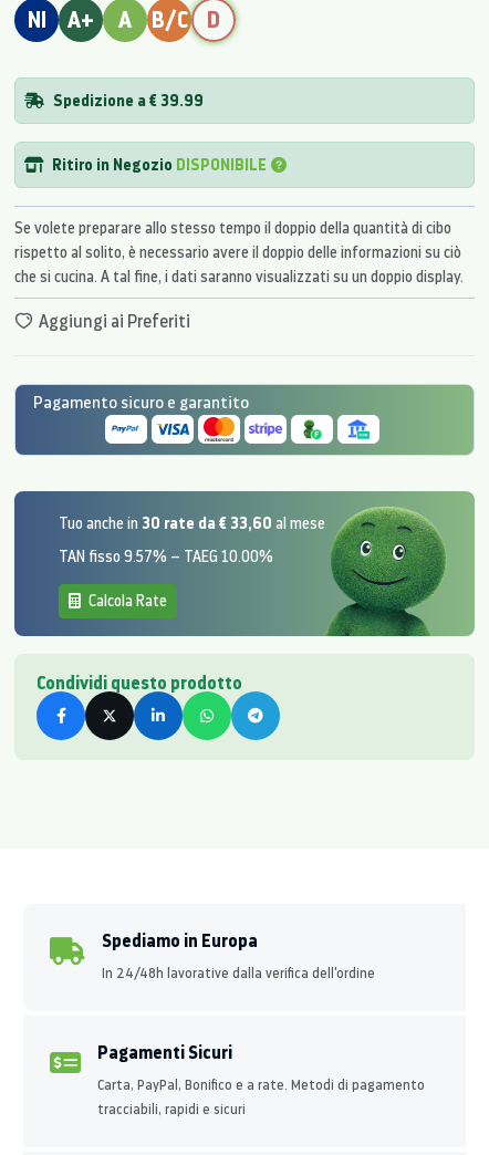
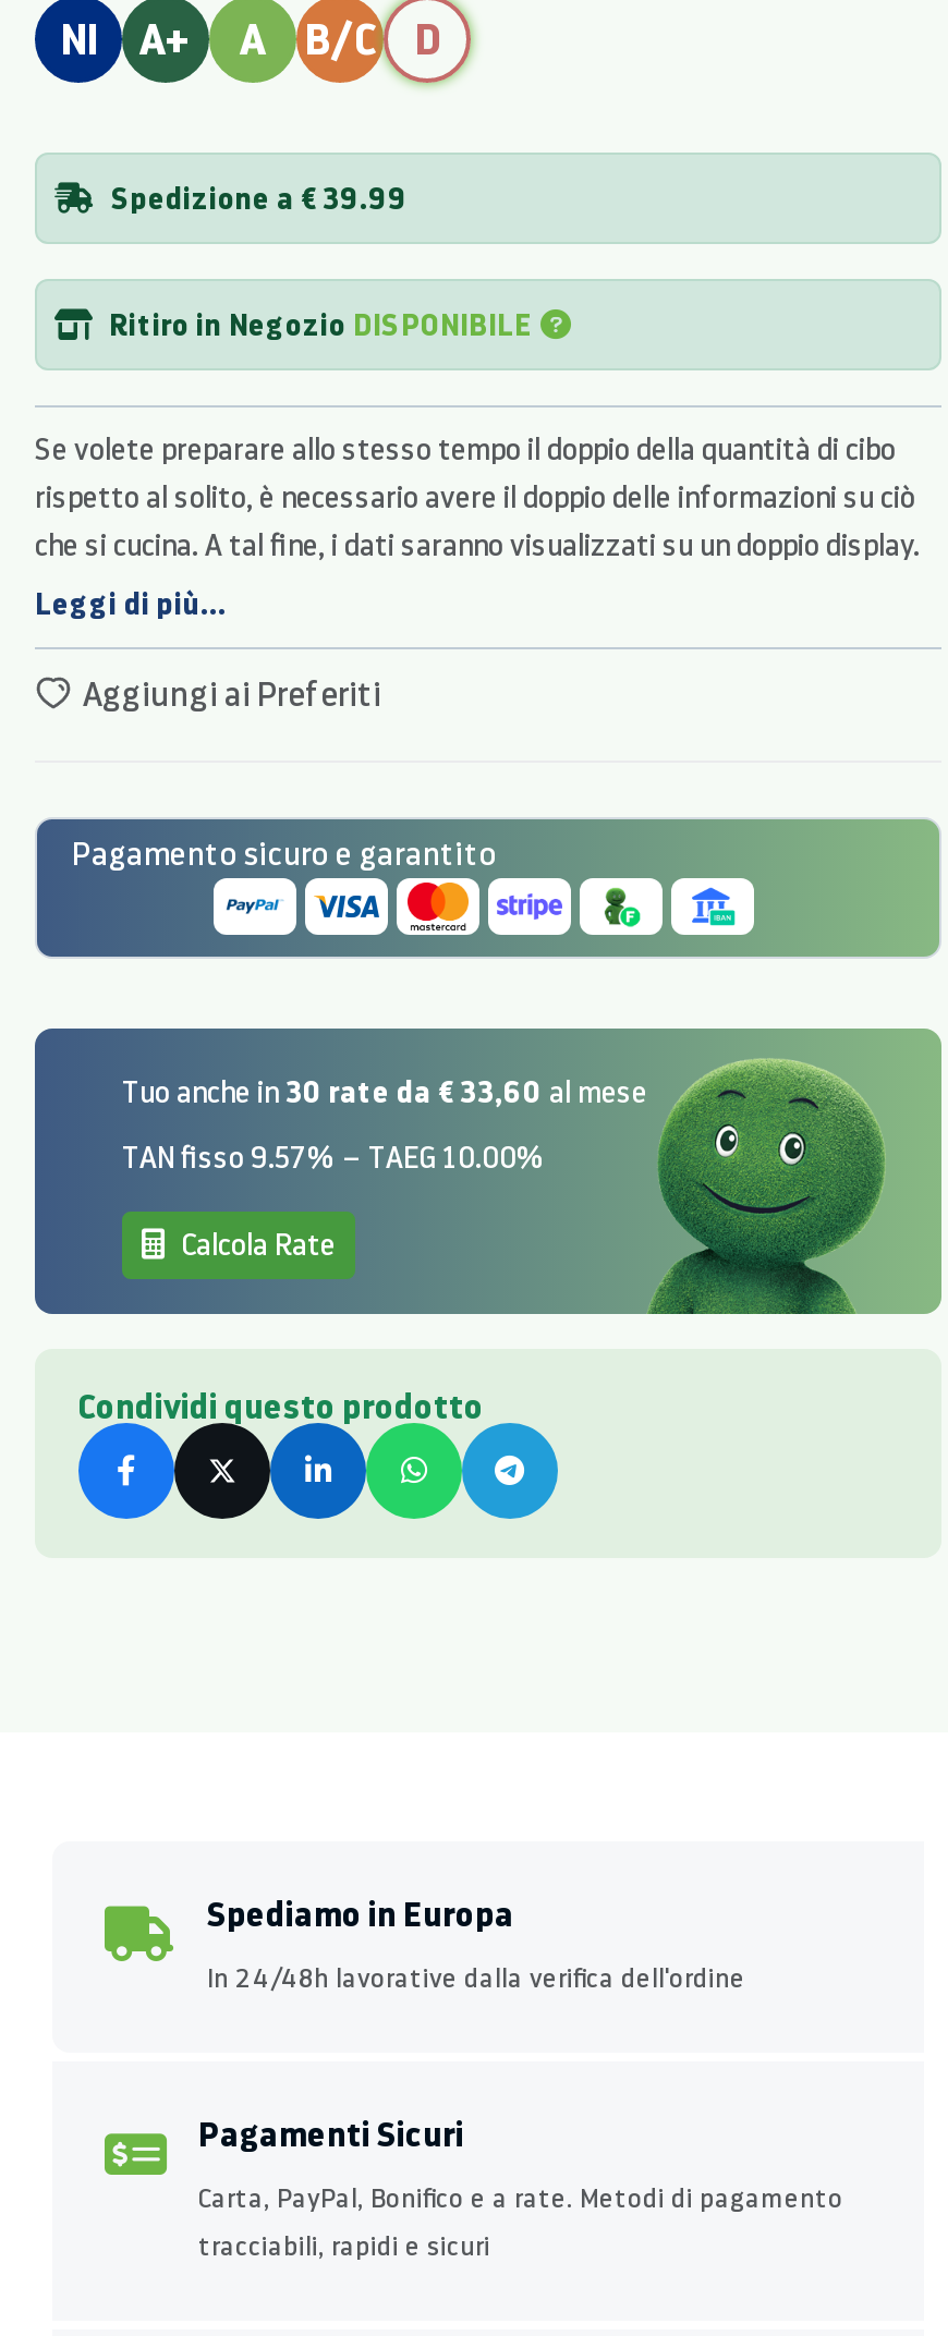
none -> [35,582,227,623] Leggi di più...

